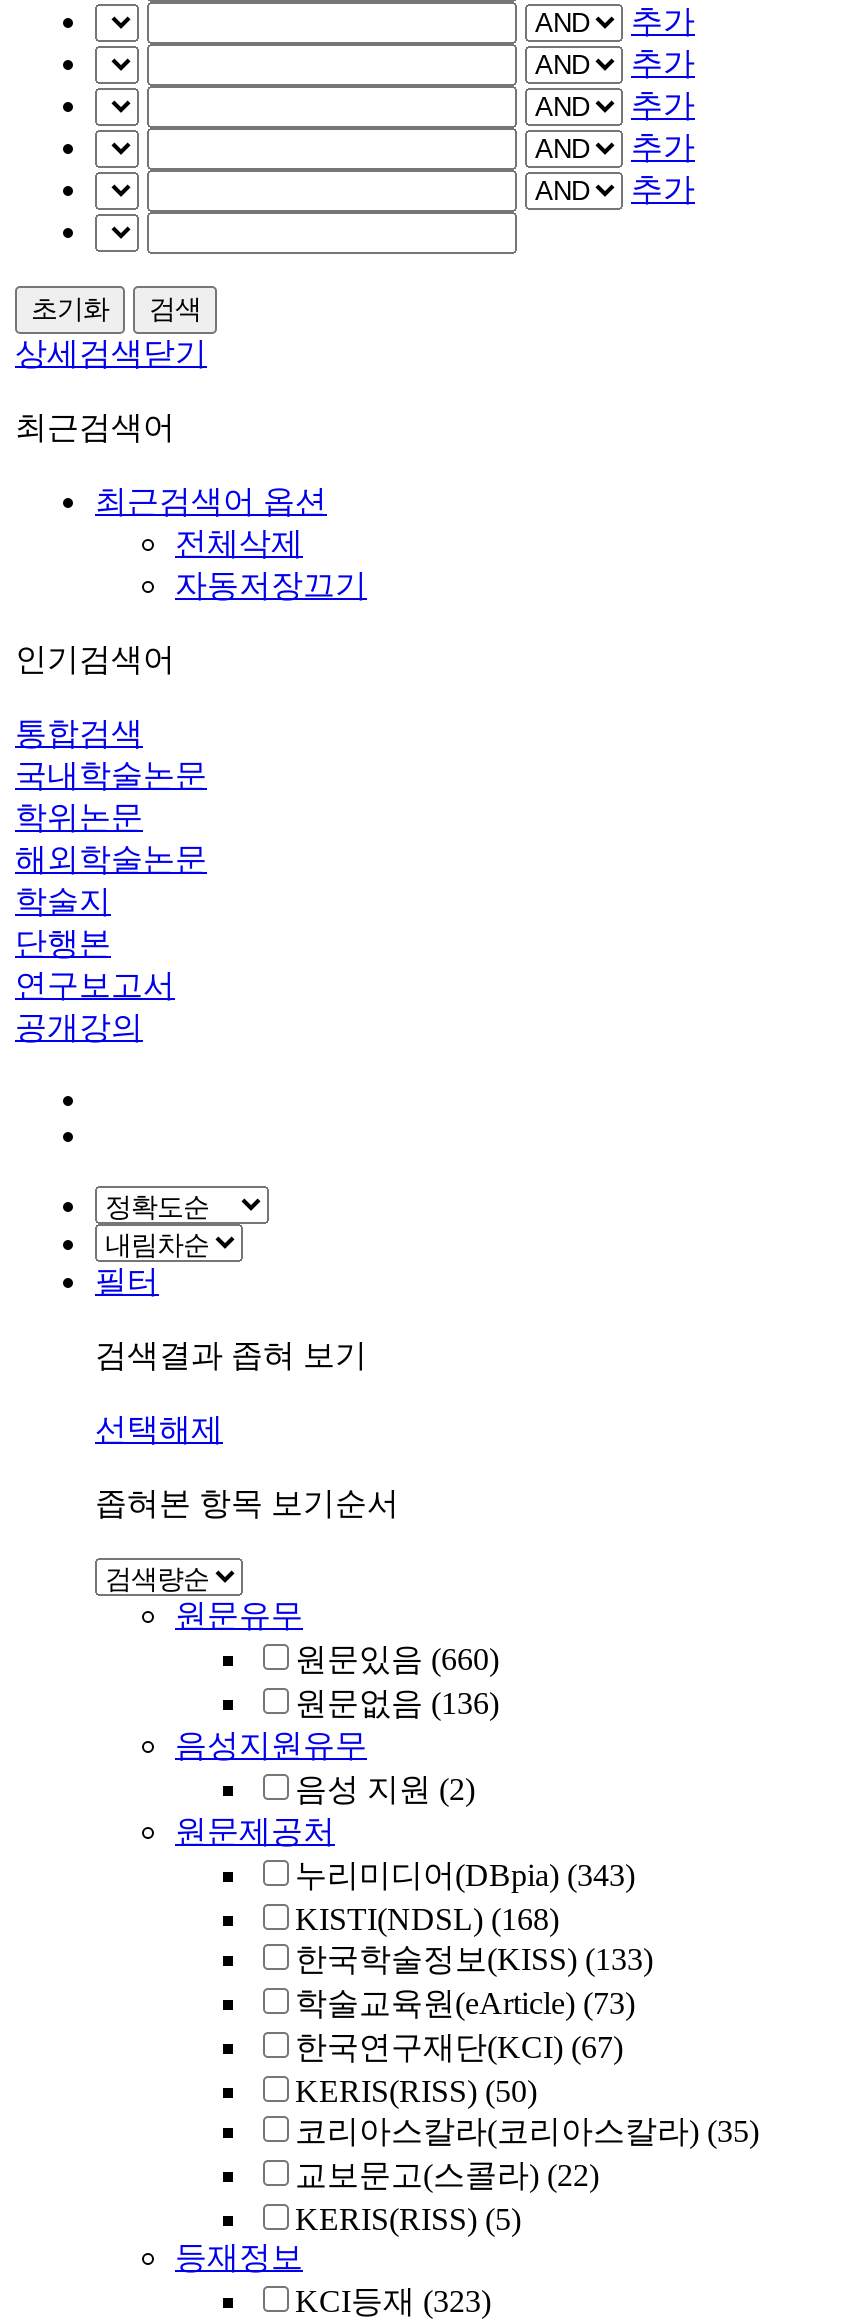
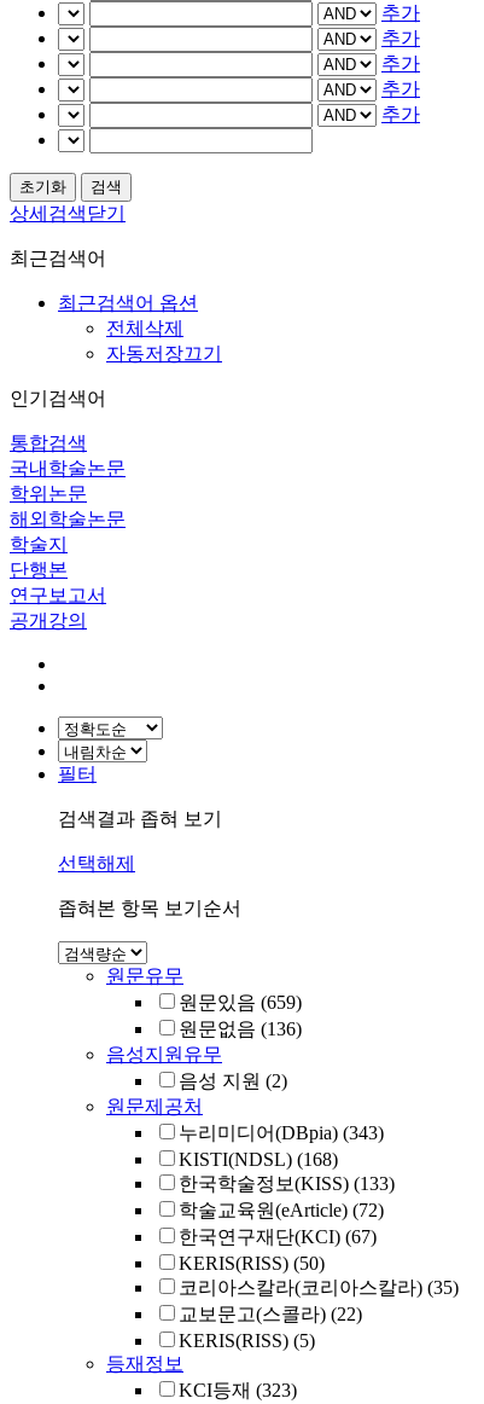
[295,1642,499,1676] 원문있음 (660) -> [179,992,302,1013] 원문있음 (659)
[295,1986,635,2020] 학술교육원(eArticle) (73) -> [179,1200,384,1220] 학술교육원(eArticle) (72)

